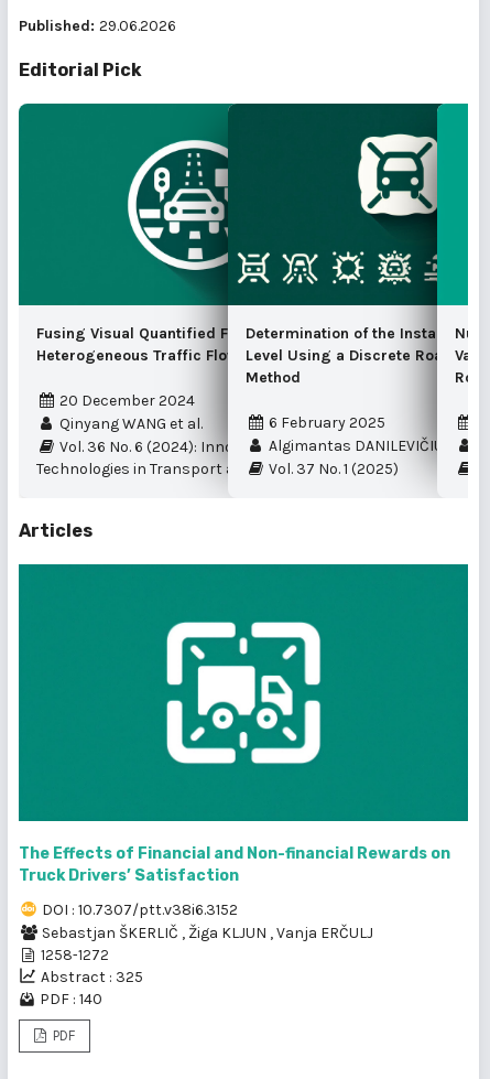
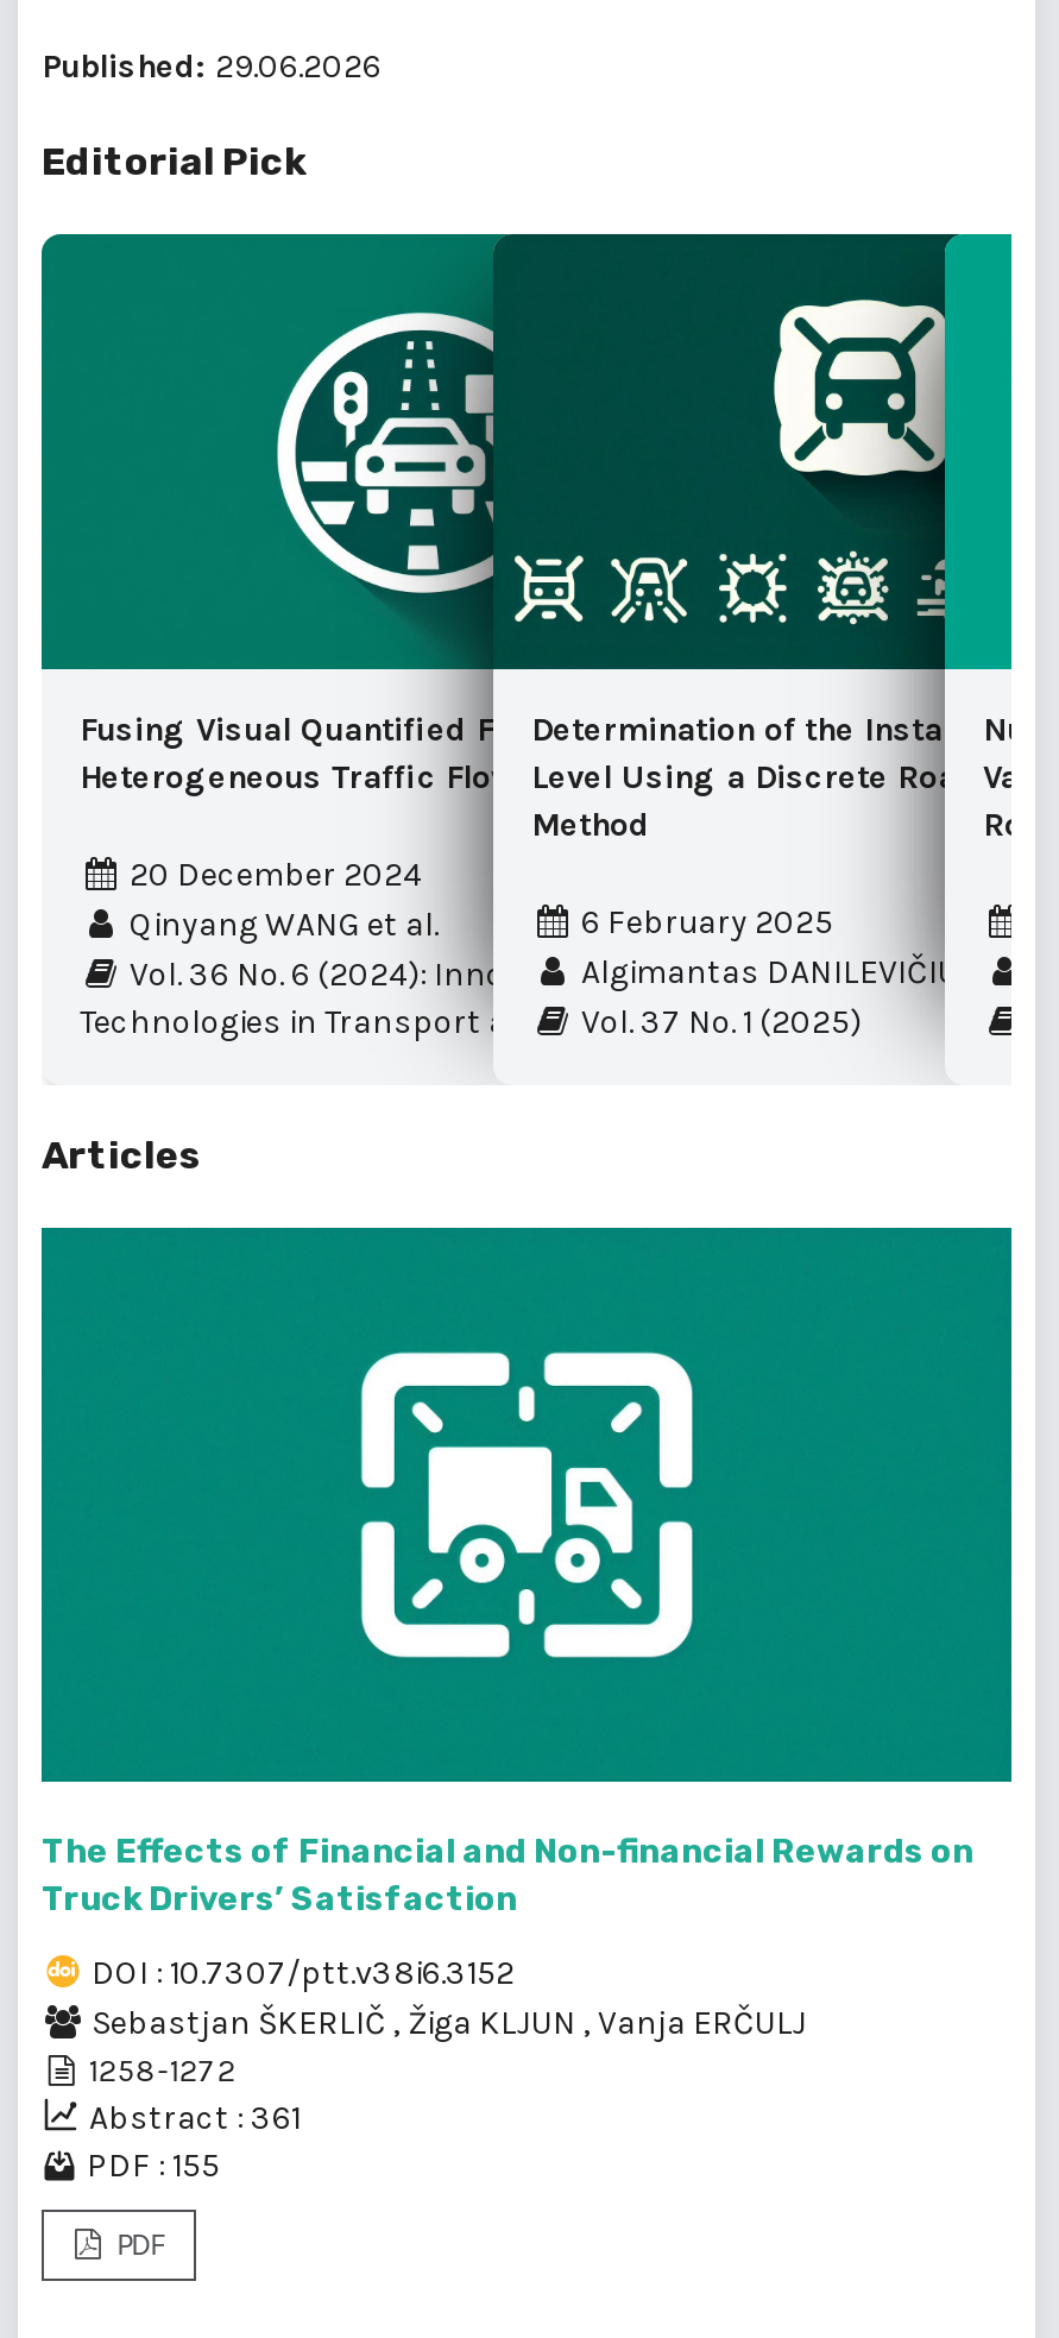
[41,967,143,986] Abstract : 325 -> [89,2097,301,2138] Abstract : 361
[40,990,102,1008] PDF : 140 -> [87,2145,220,2185] PDF : 155

